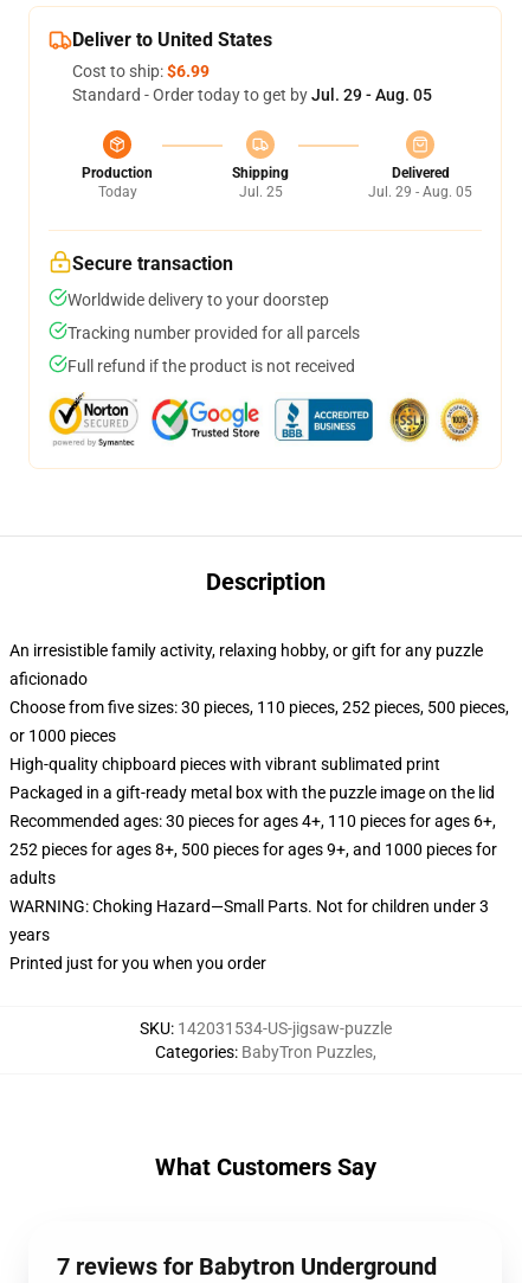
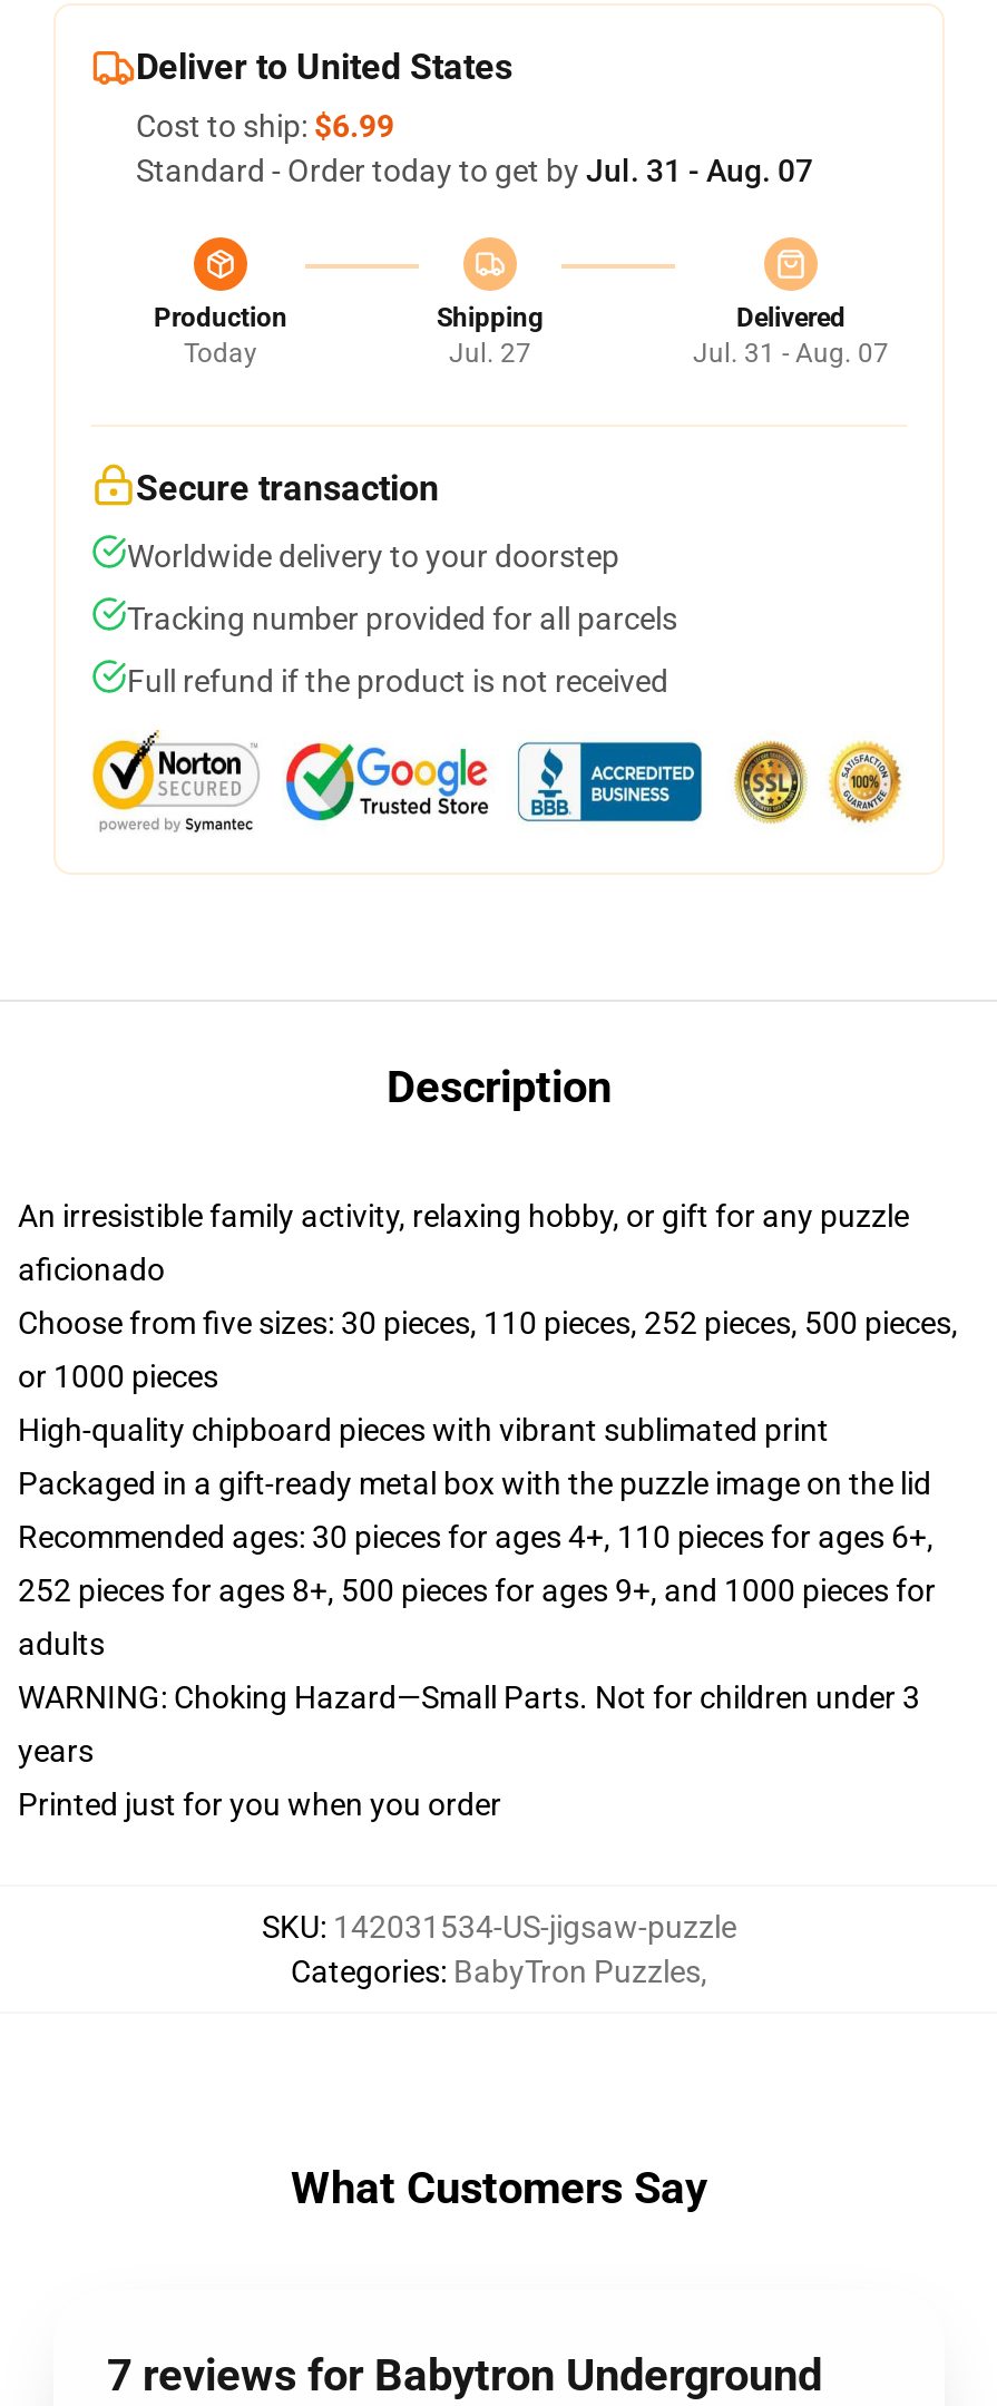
[72,85,432,104] Standard - Order today to get by Jul. 29 - Aug. 05 -> [136,153,813,188] Standard - Order today to get by Jul. 31 - Aug. 07
[239,184,282,200] Jul. 25 -> [449,338,531,369] Jul. 27
[368,184,472,200] Jul. 29 - Aug. 05 -> [693,338,889,369] Jul. 31 - Aug. 07

